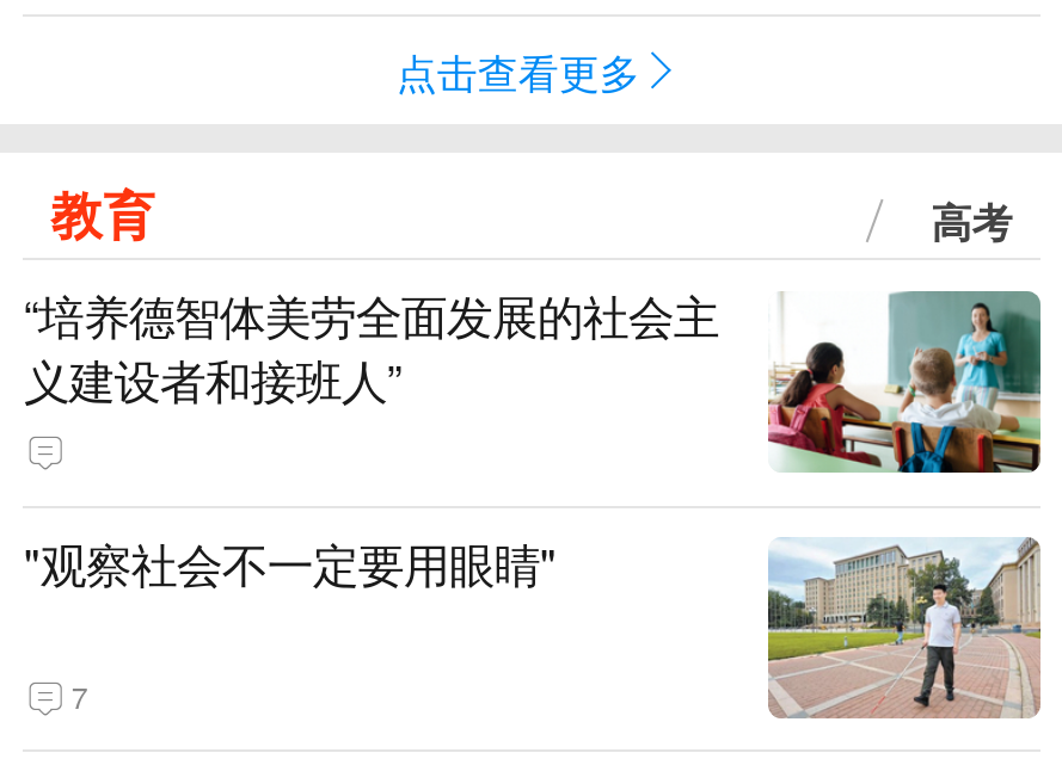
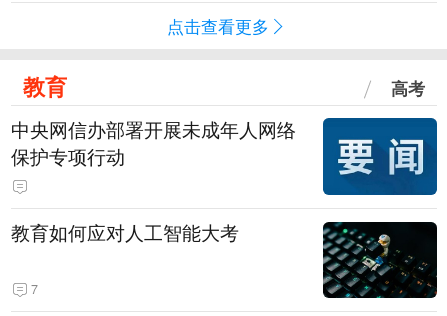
[24,283,1043,476] [image] | “培养德智体美劳全面发展的社会主 | 义建设者和接班人” -> [11,115,438,196] [image] | 中央网信办部署开展未成年人网络 | 保护专项行动
[24,530,556,596] "观察社会不一定要用眼睛" -> [11,218,239,246] 教育如何应对人工智能大考
[766,538,1043,720] [image] -> [322,221,438,299] [image]

